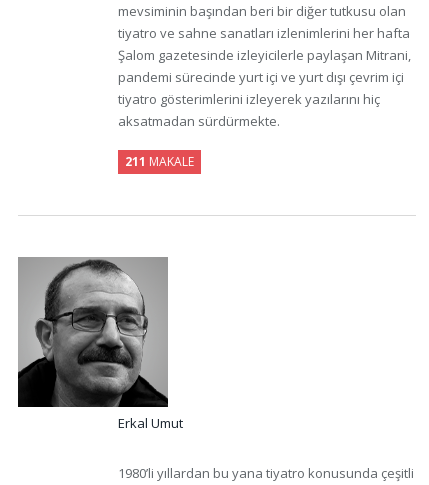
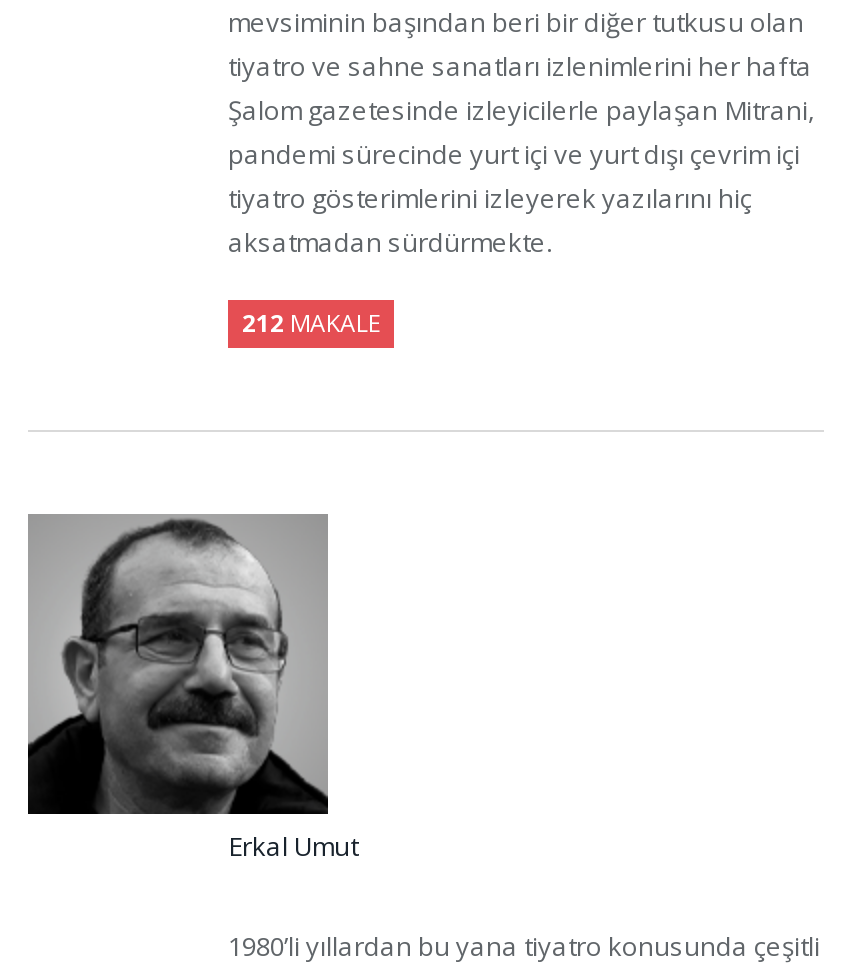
[125,153,194,170] 211 MAKALE -> [242,306,380,340] 212 MAKALE

